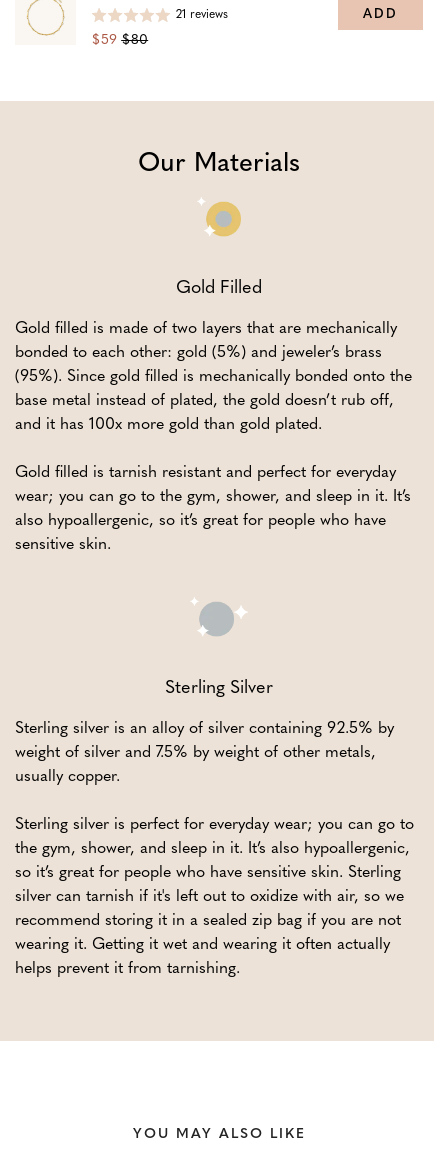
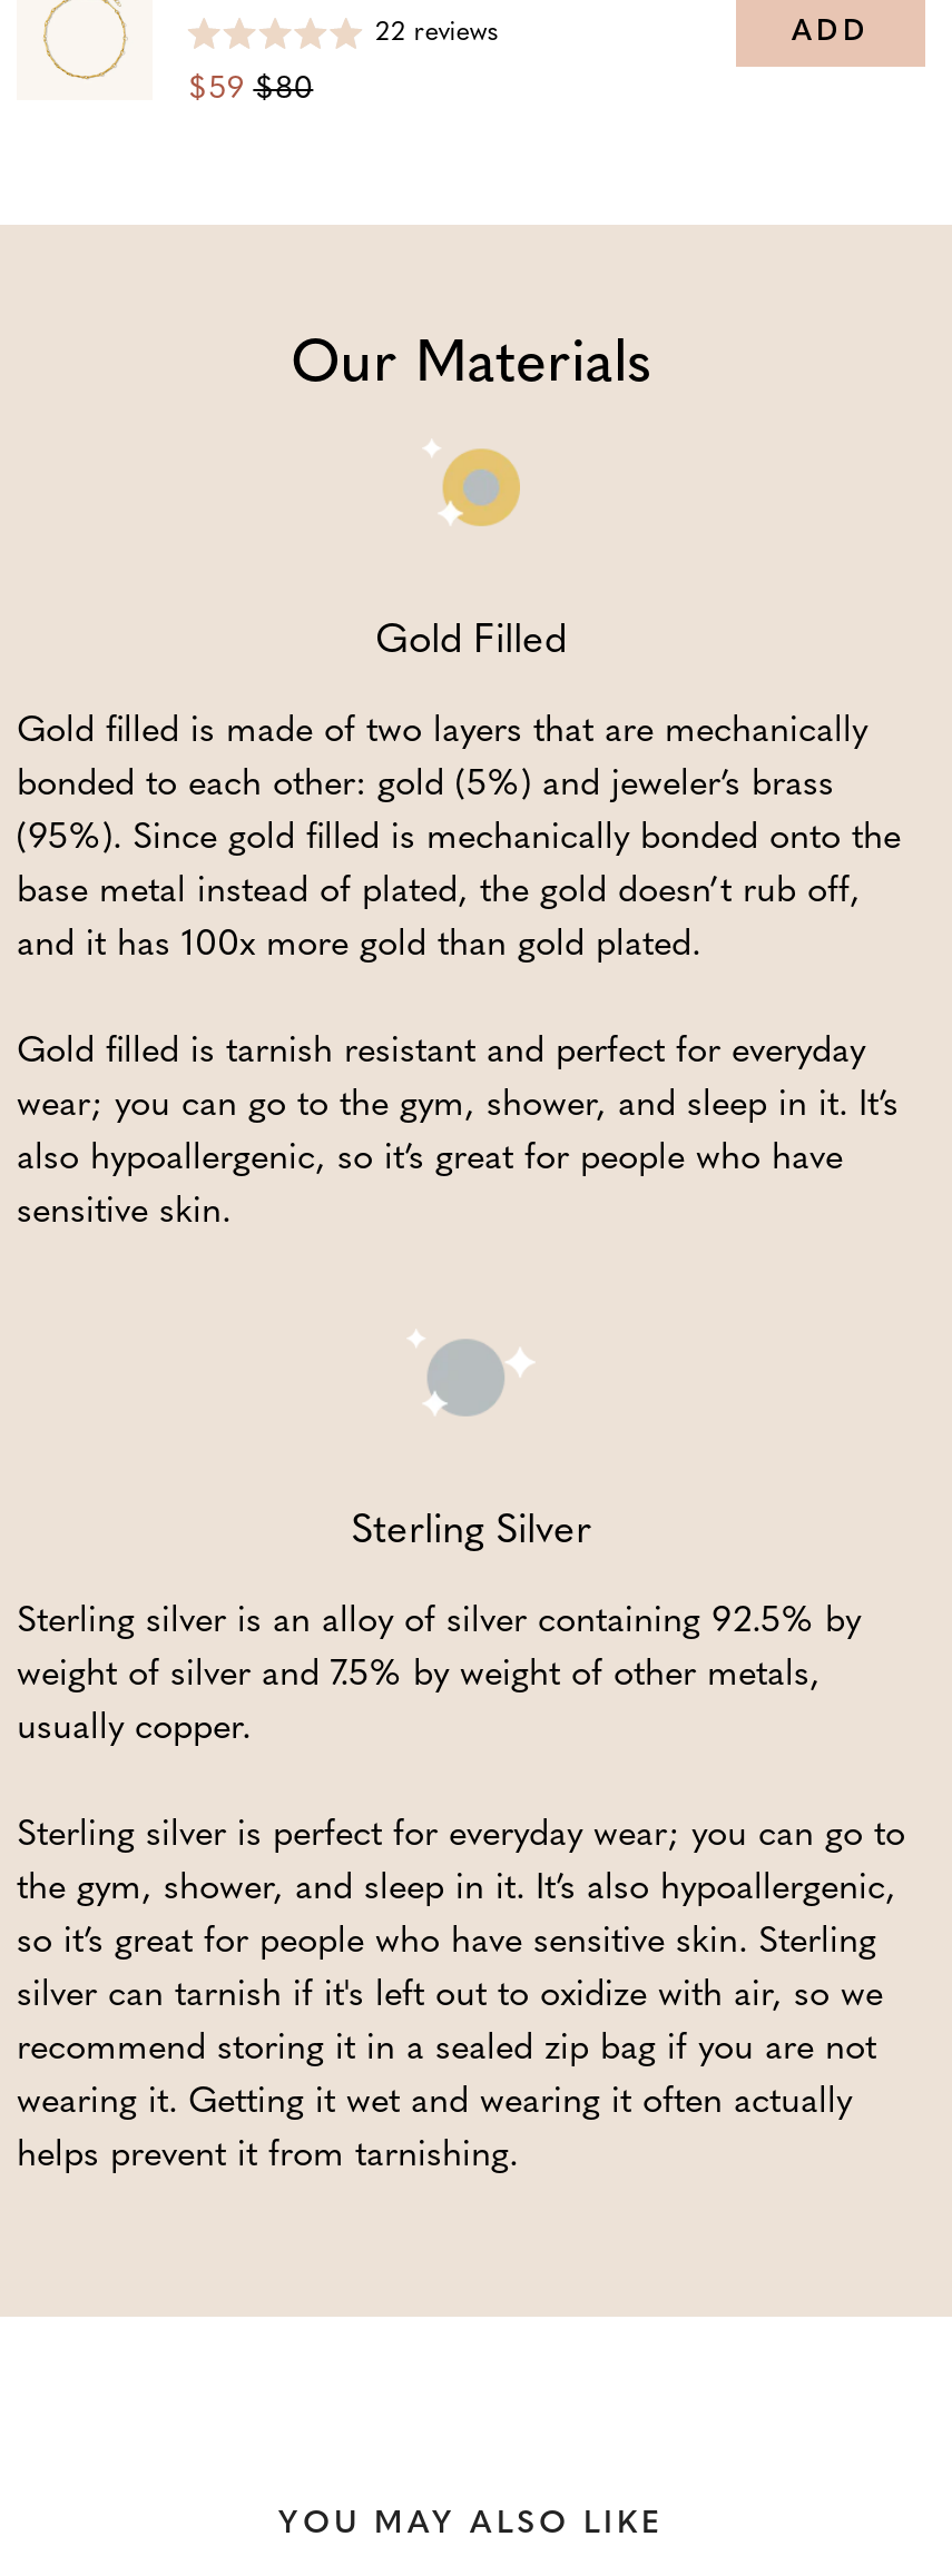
[176,9,228,21] 21 reviews -> [376,19,498,46] 22 reviews

